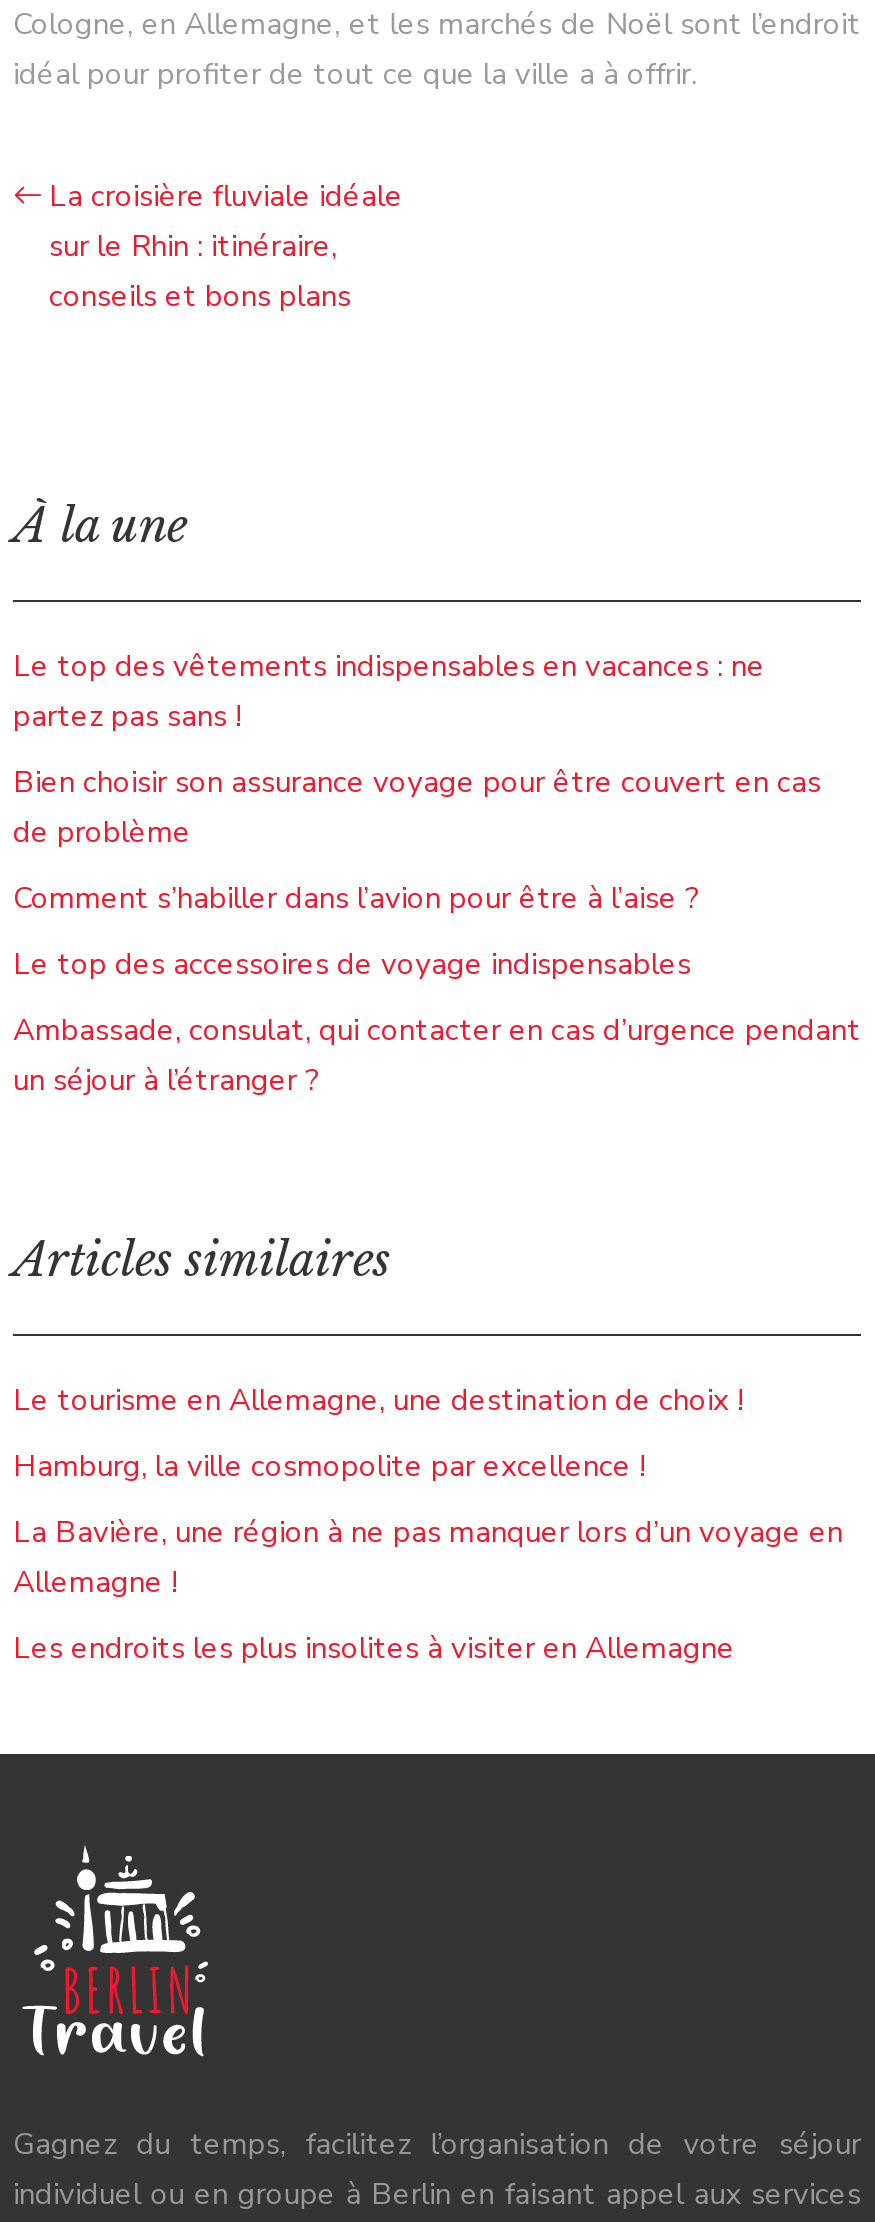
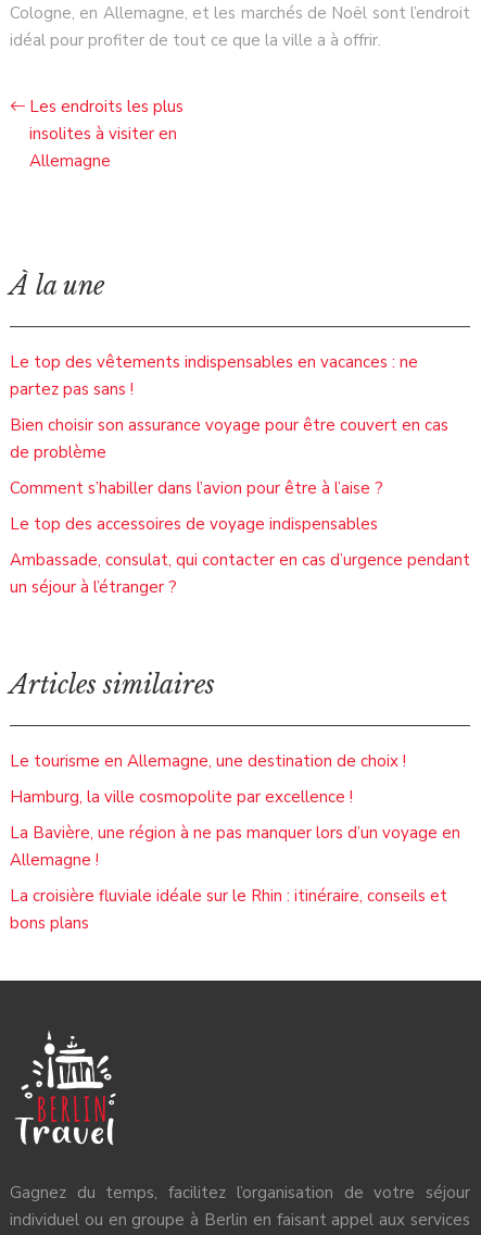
[49,176,403,316] La croisière fluviale idéale | sur le Rhin : itinéraire, | conseils et bons plans -> [29,96,183,172] Les endroits les plus | insolites à visiter en | Allemagne
[13,1628,735,1668] Les endroits les plus insolites à visiter en Allemagne -> [10,885,447,934] La croisière fluviale idéale sur le Rhin : itinéraire, conseils et | bons plans

